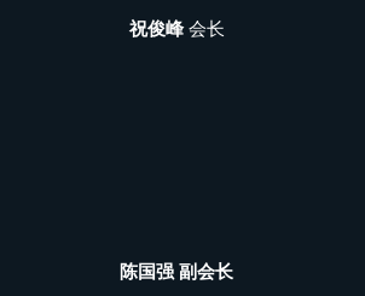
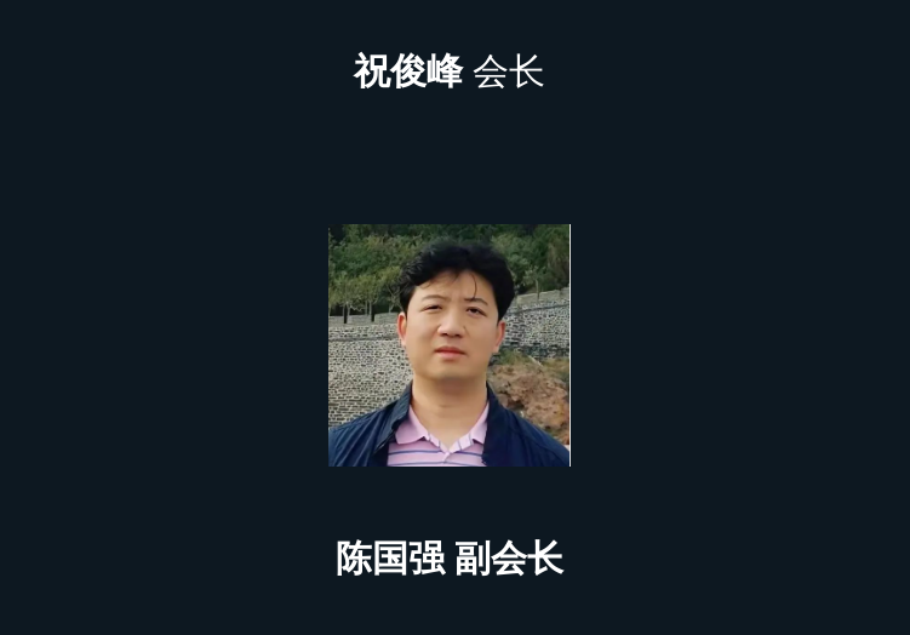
none -> [326,224,573,469] [image]

